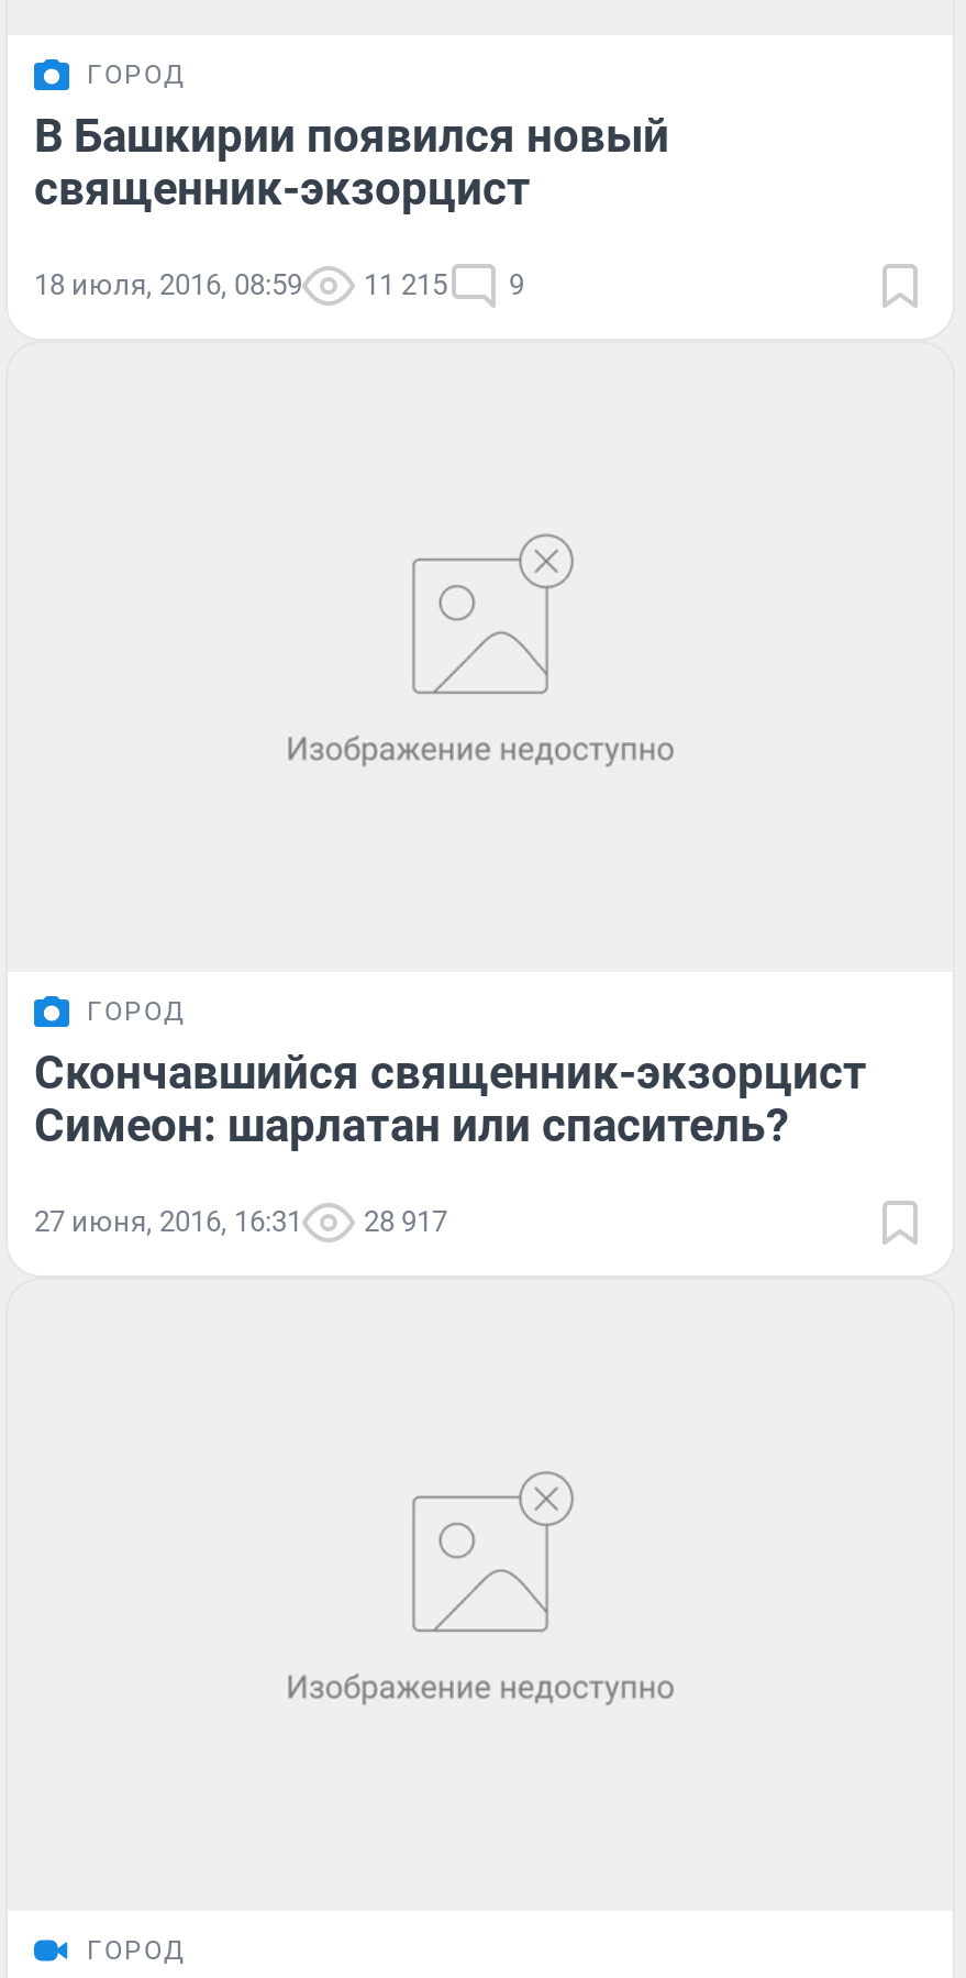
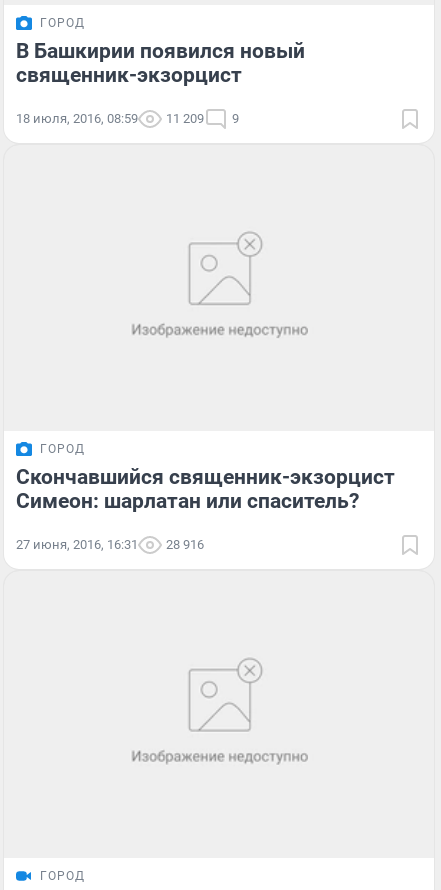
[34,268,524,301] 18 июля, 2016, 08:59 11 215 9 -> [16,111,239,126] 18 июля, 2016, 08:59 11 209 9
[34,1206,447,1239] 27 июня, 2016, 16:31 28 917 -> [16,537,204,552] 27 июня, 2016, 16:31 28 916

